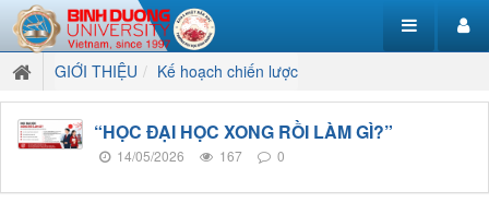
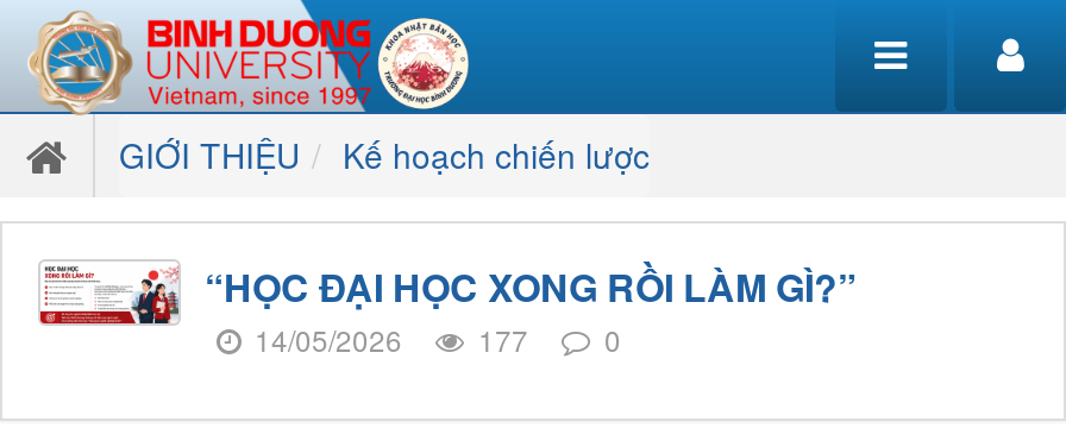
[114,146,285,165] 14/05/2026 167 0 -> [247,319,621,359] 14/05/2026 177 0

